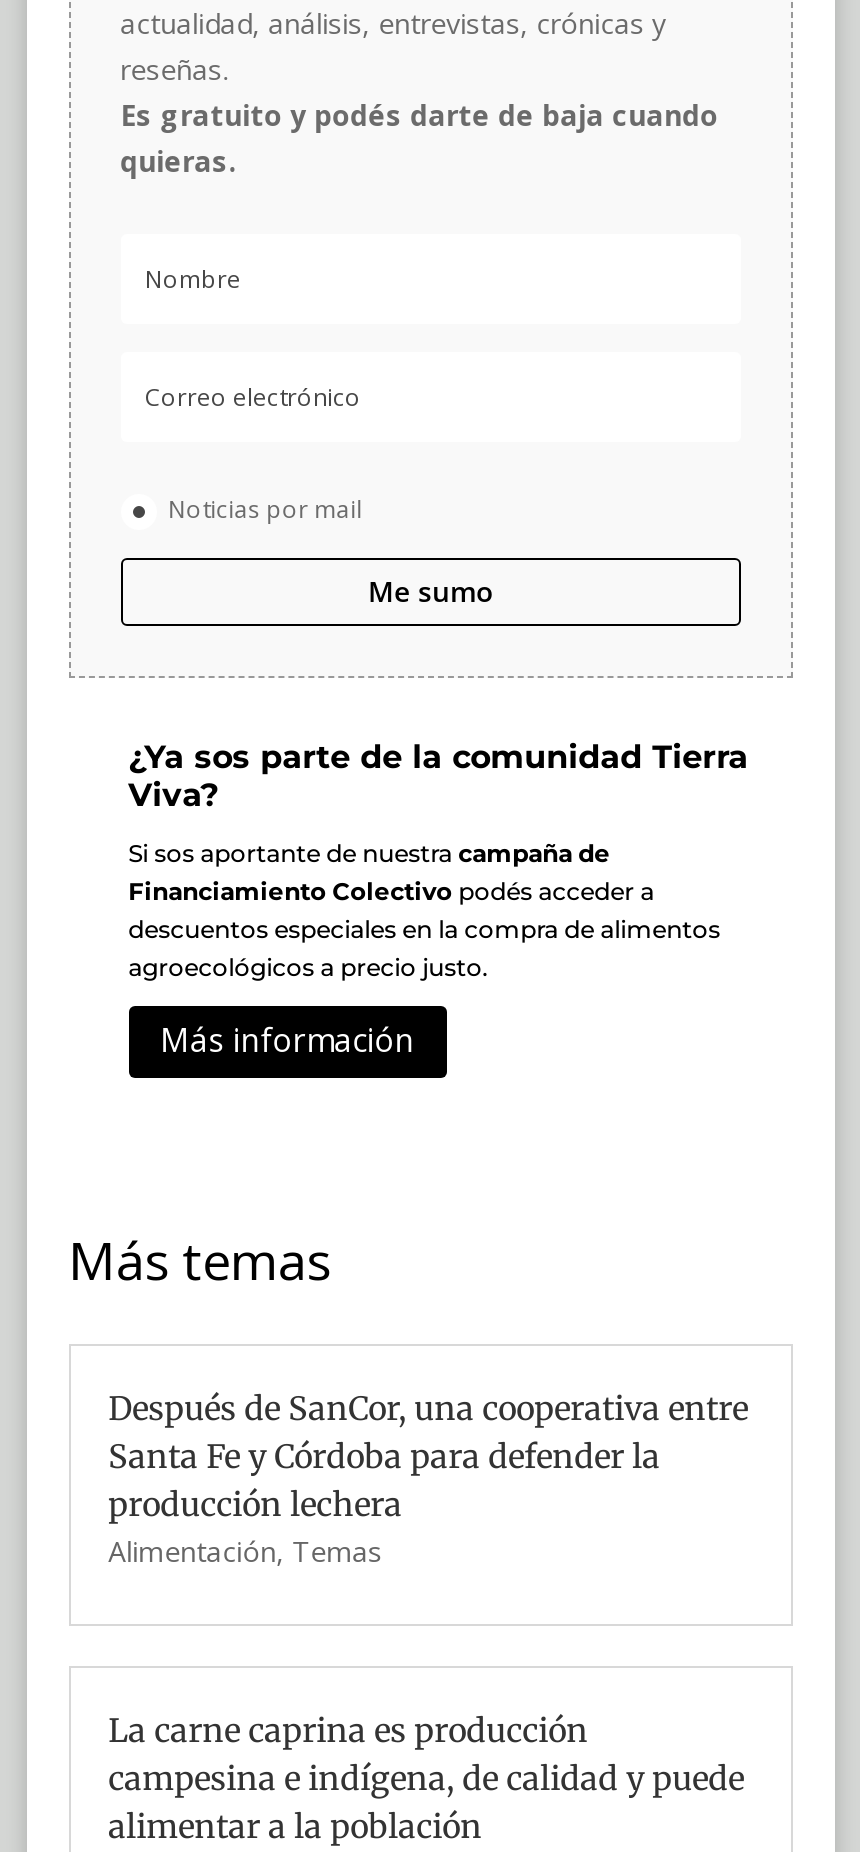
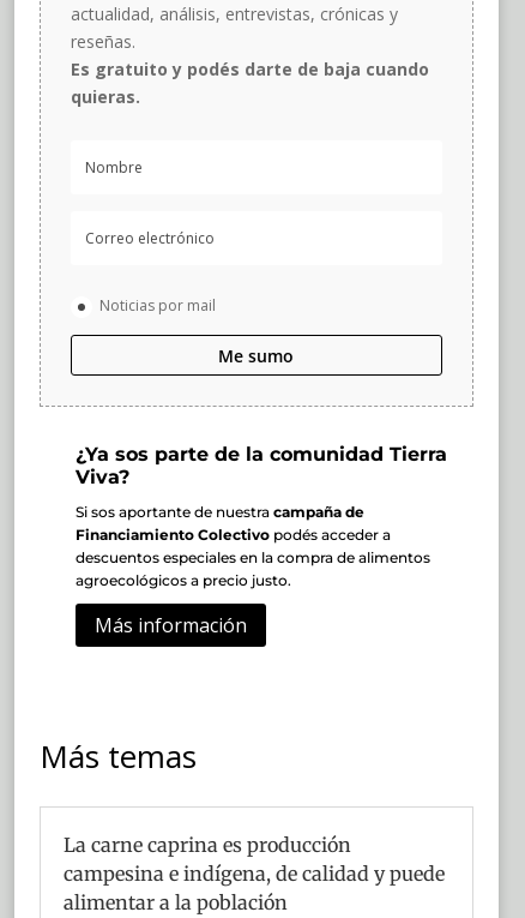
[108,1389,748,1571] Después de SanCor, una cooperativa entre | Santa Fe y Córdoba para defender la | producción lechera | Alimentación, Temas -> none

